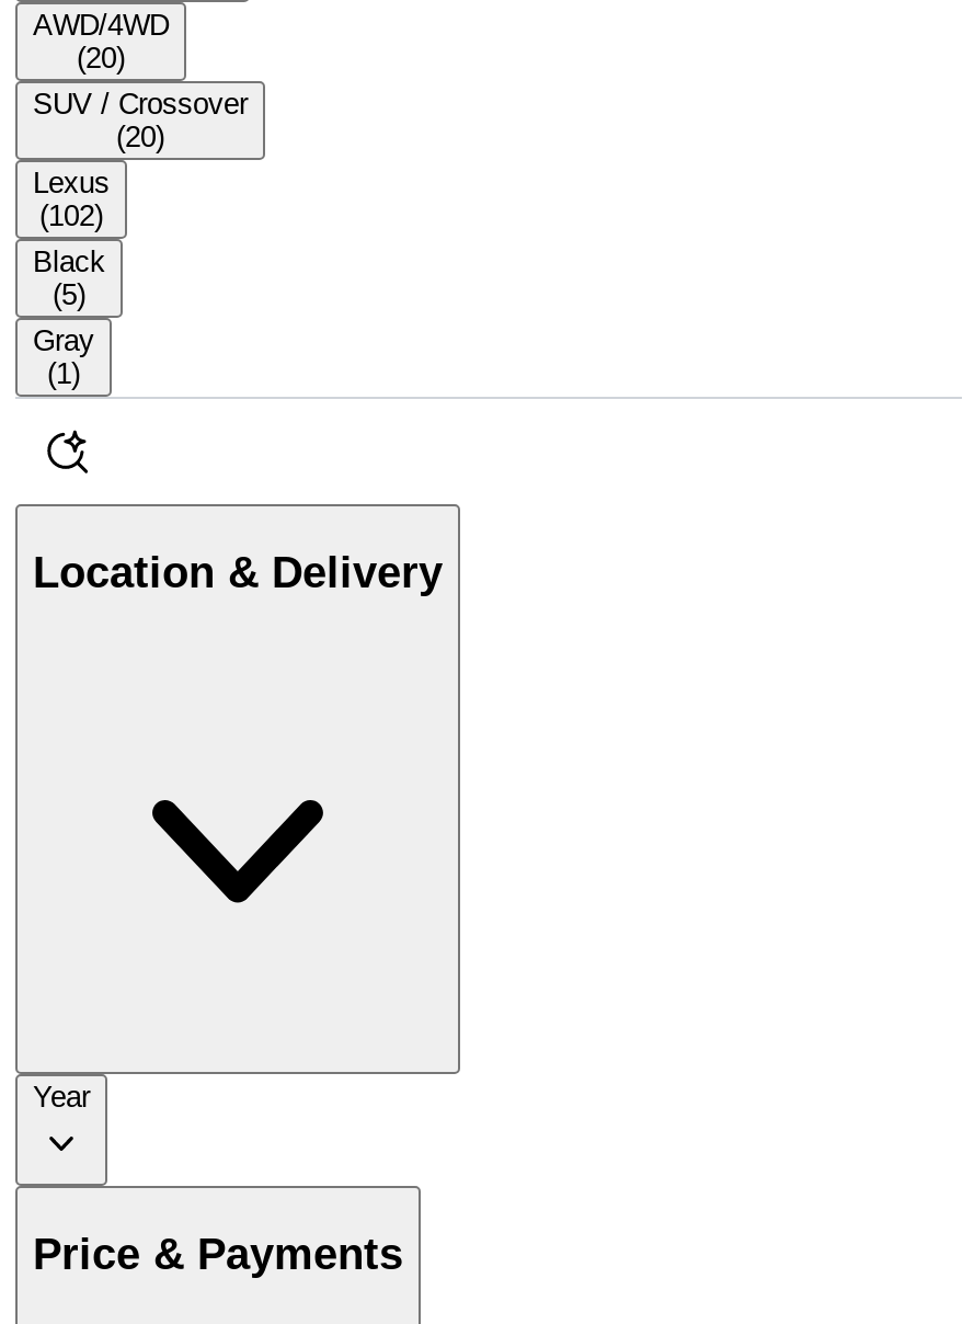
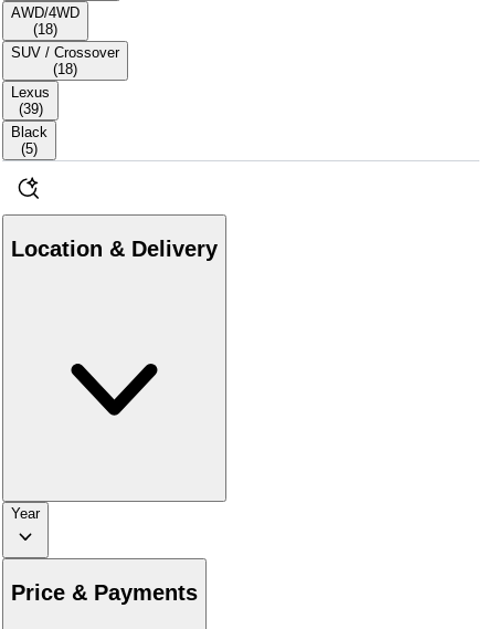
[77,41,125,74] (20) -> [33,21,57,37] (18)
[116,120,164,153] (20) -> [53,61,77,77] (18)
[39,199,103,232] (102) -> [18,100,43,117] (39)
[33,324,94,390] Gray | (1) -> none

